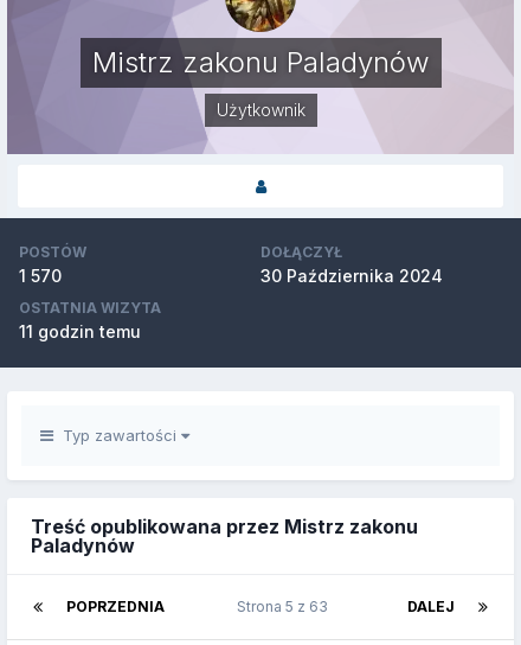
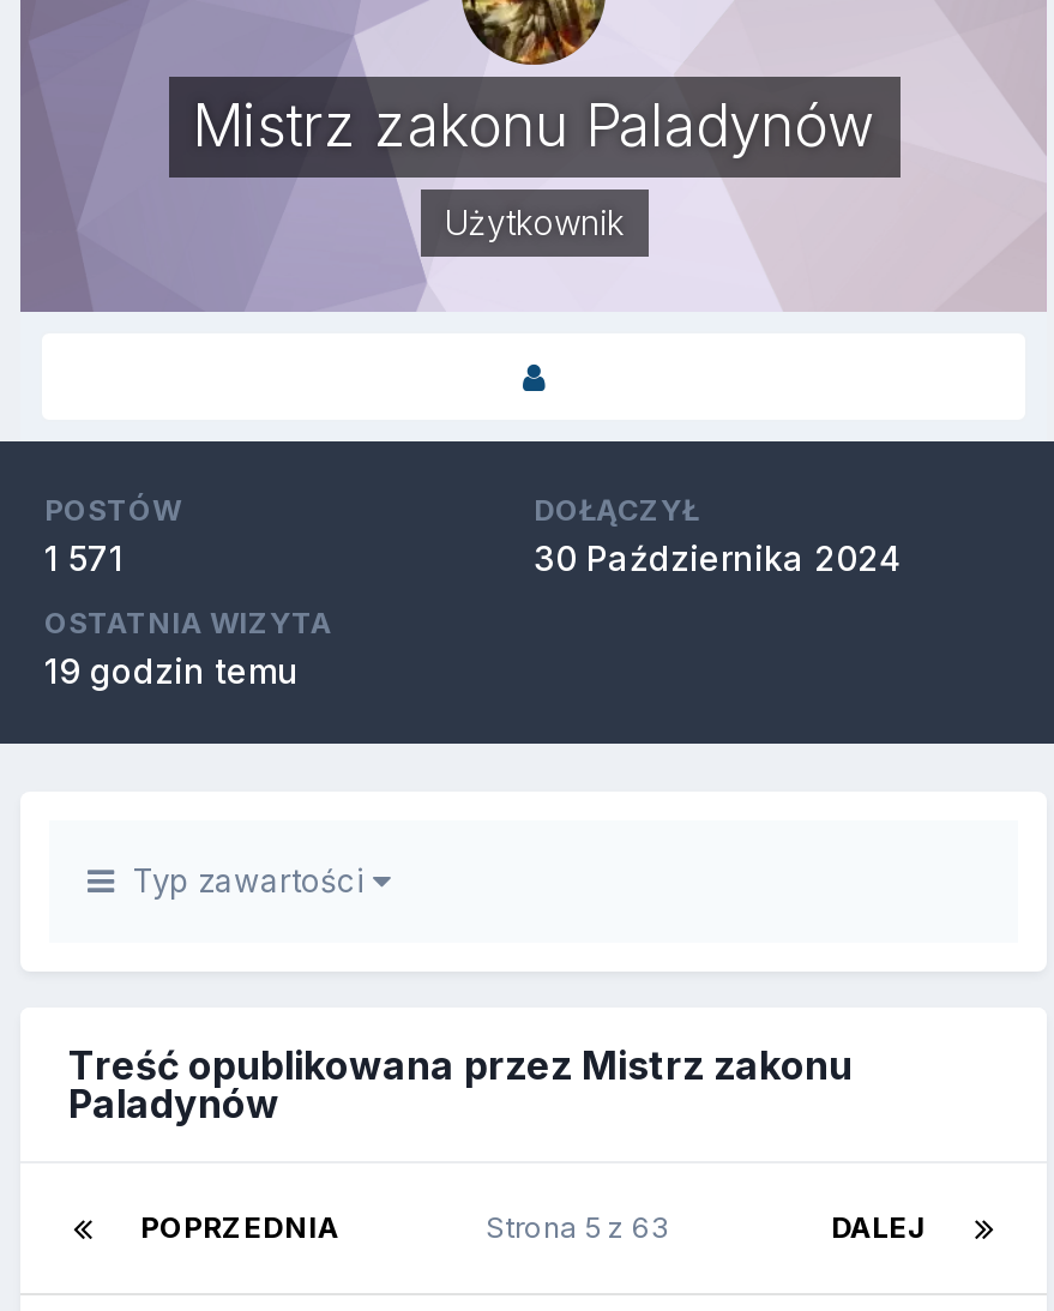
[19,266,62,286] 1 570 -> [44,538,124,578] 1 571
[19,321,141,342] 11 godzin temu -> [44,650,299,691] 19 godzin temu

